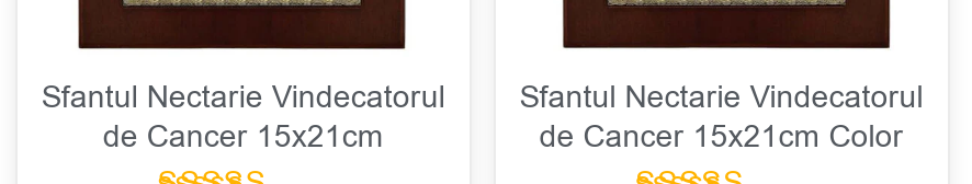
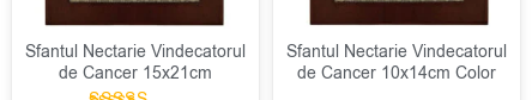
[539,115,903,156] de Cancer 15x21cm Color -> [297,62,496,85] de Cancer 10x14cm Color

